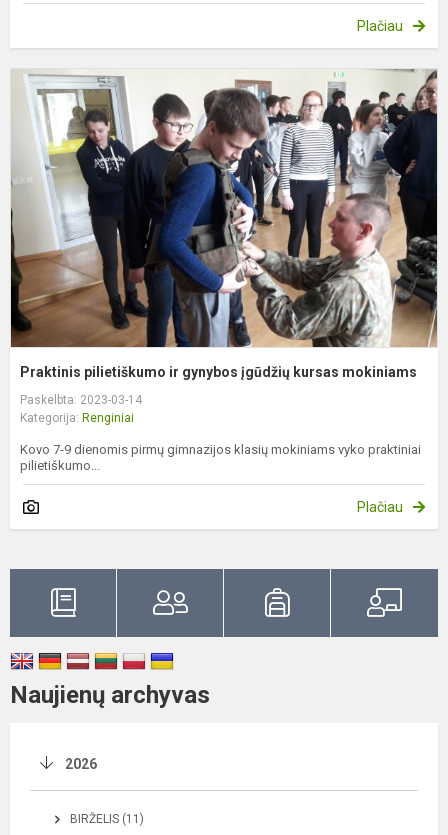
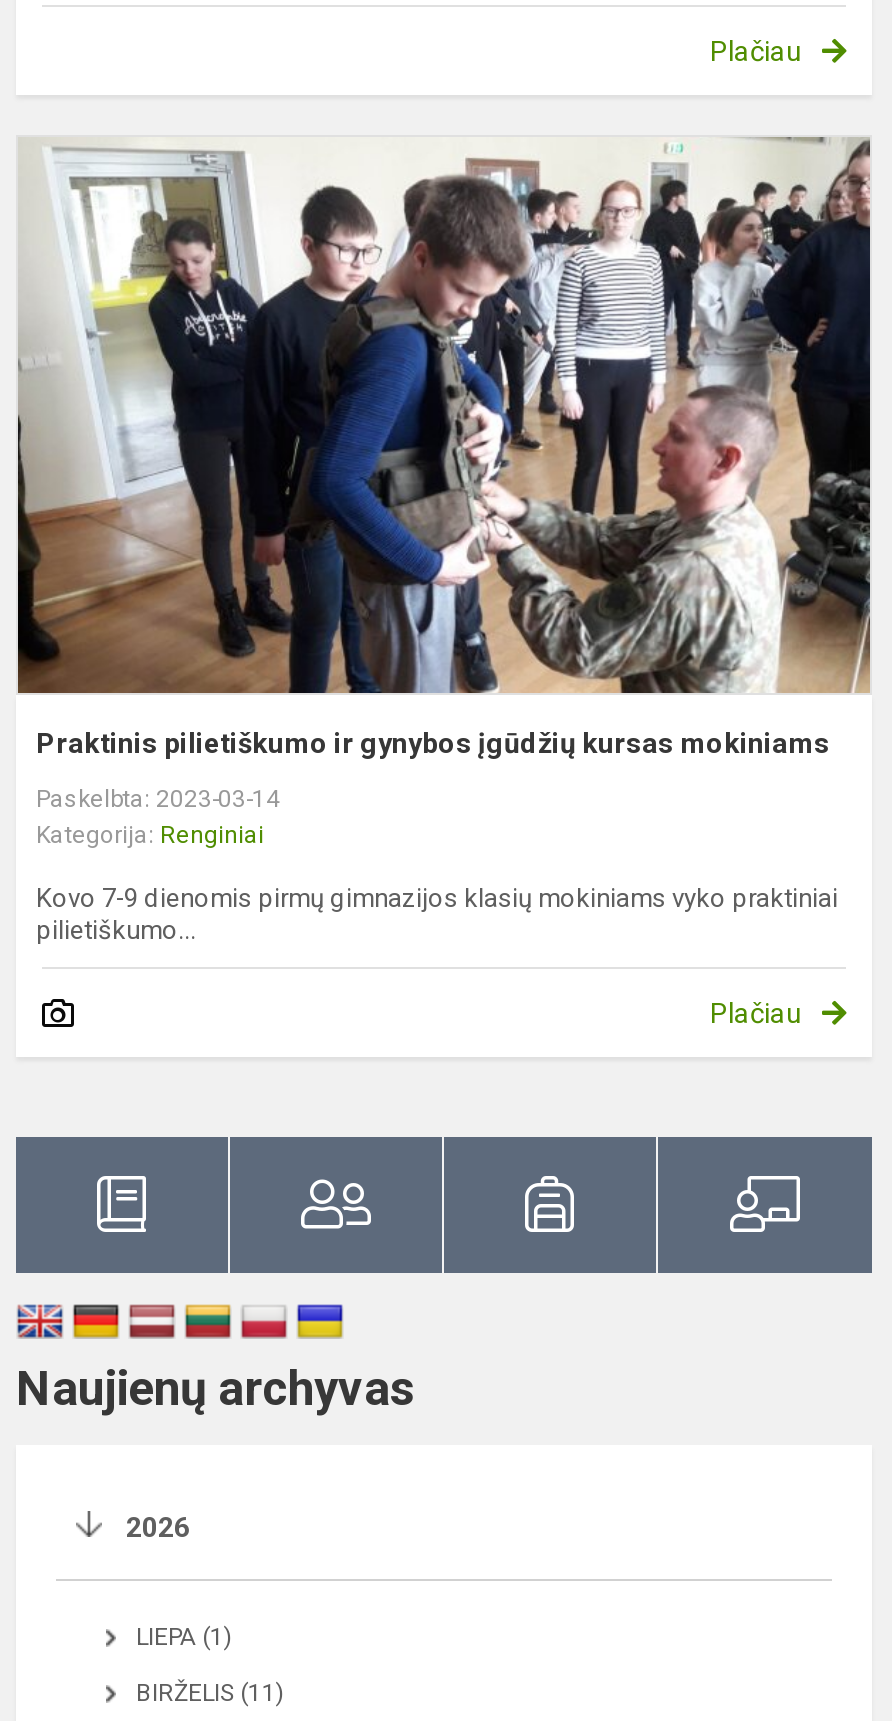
none -> [136,1623,232,1651] LIEPA (1)

